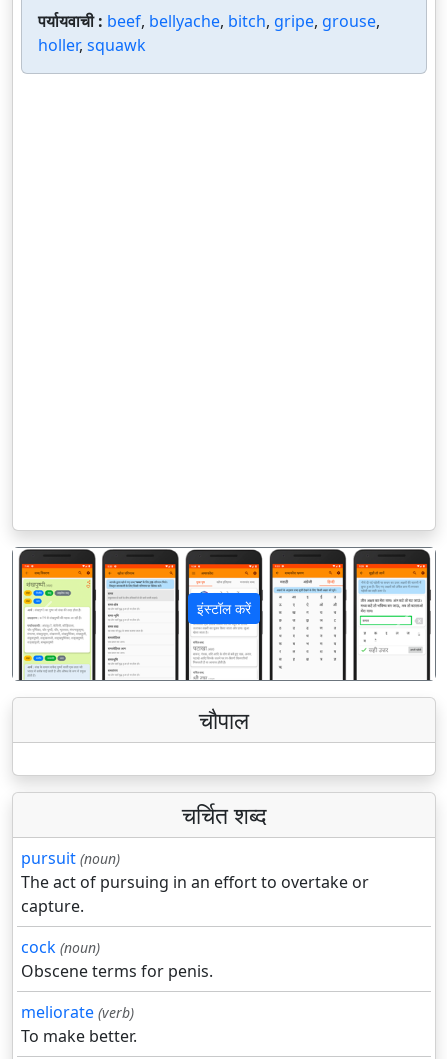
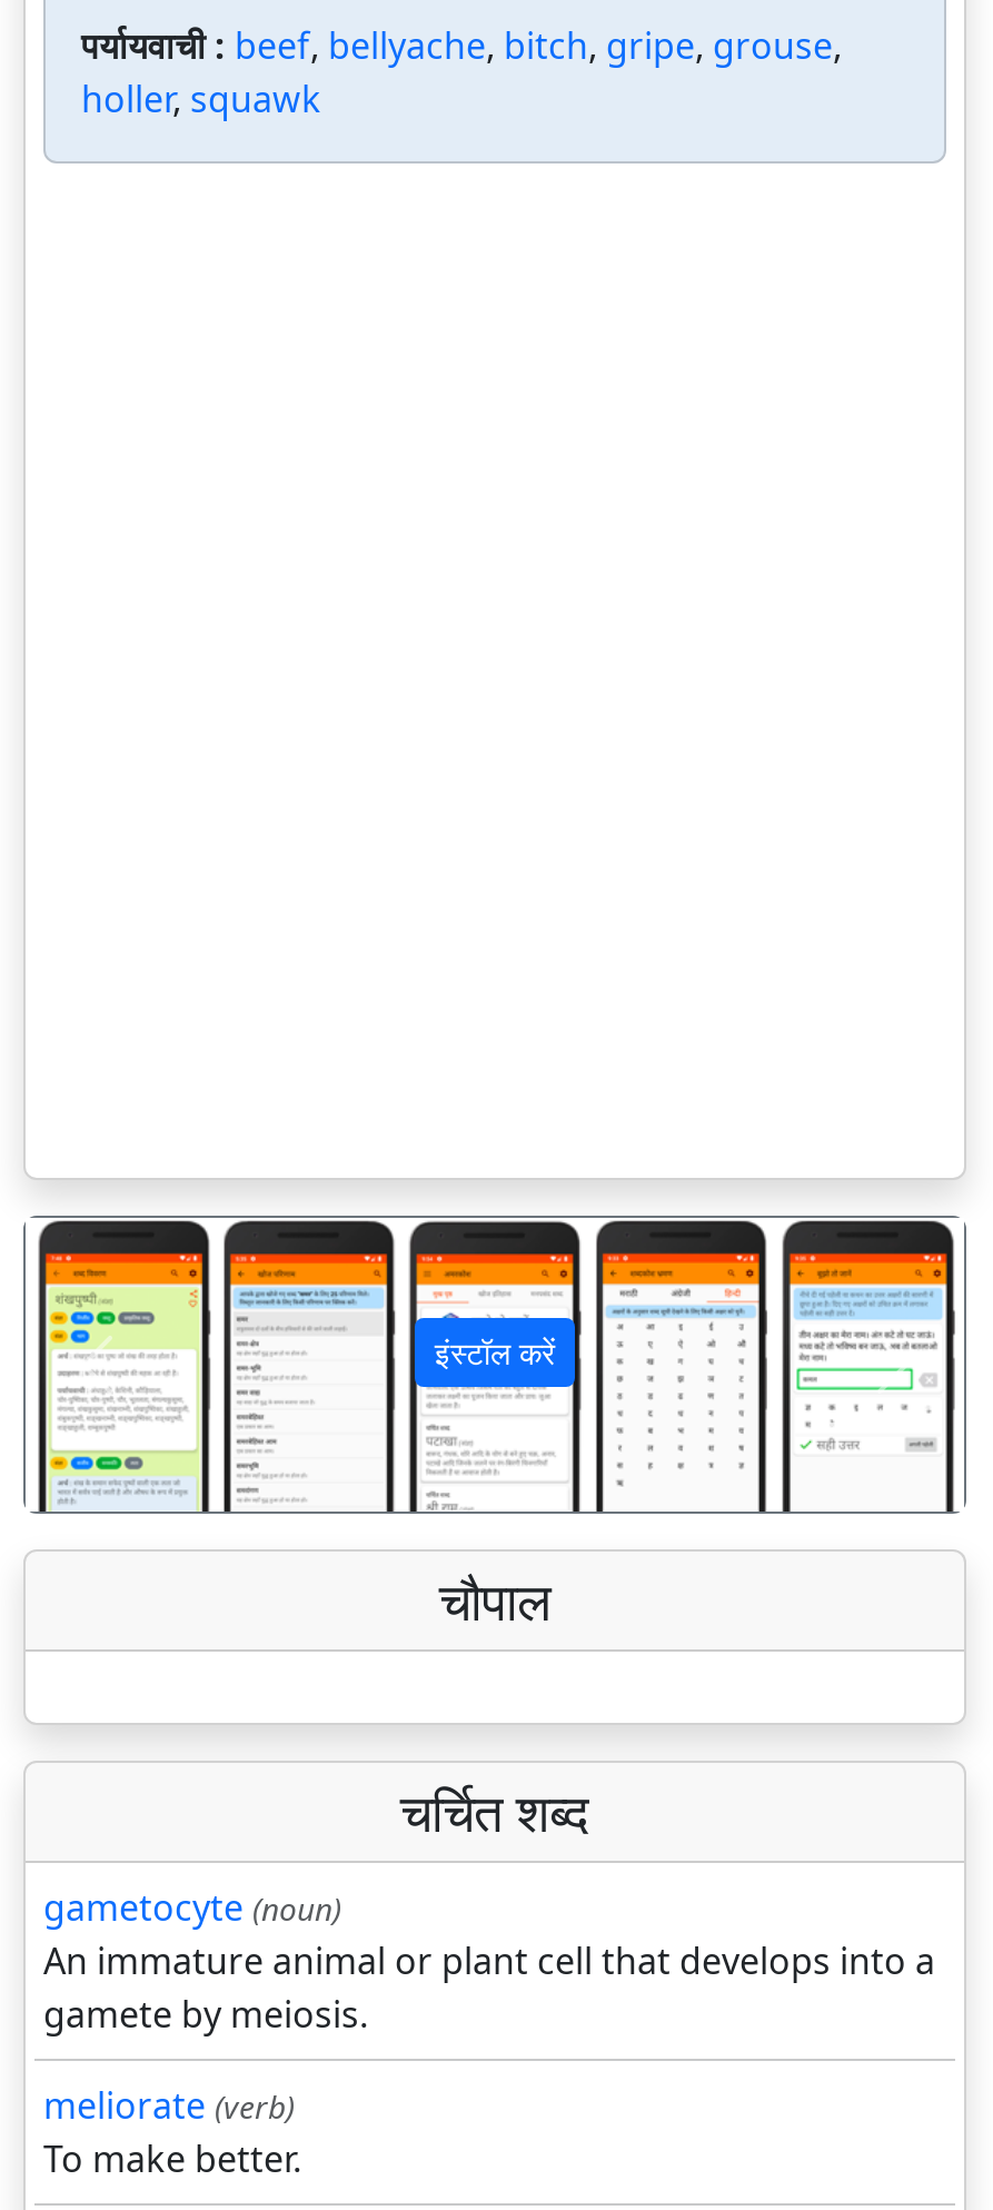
[21,847,369,982] pursuit (noun) | The act of pursuing in an effort to overtake or | capture. | cock (noun) | Obscene terms for penis. -> [43,1883,935,2039] gametocyte (noun) | An immature animal or plant cell that develops into a | gamete by meiosis.

